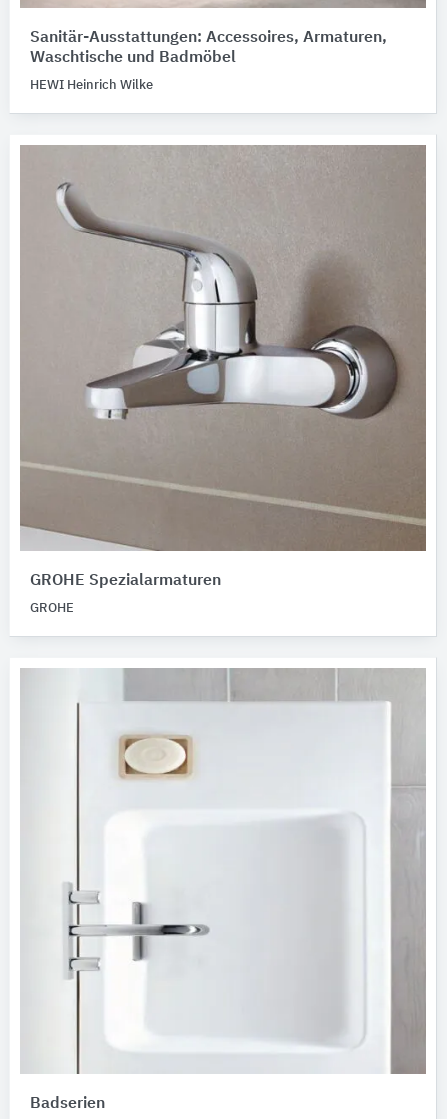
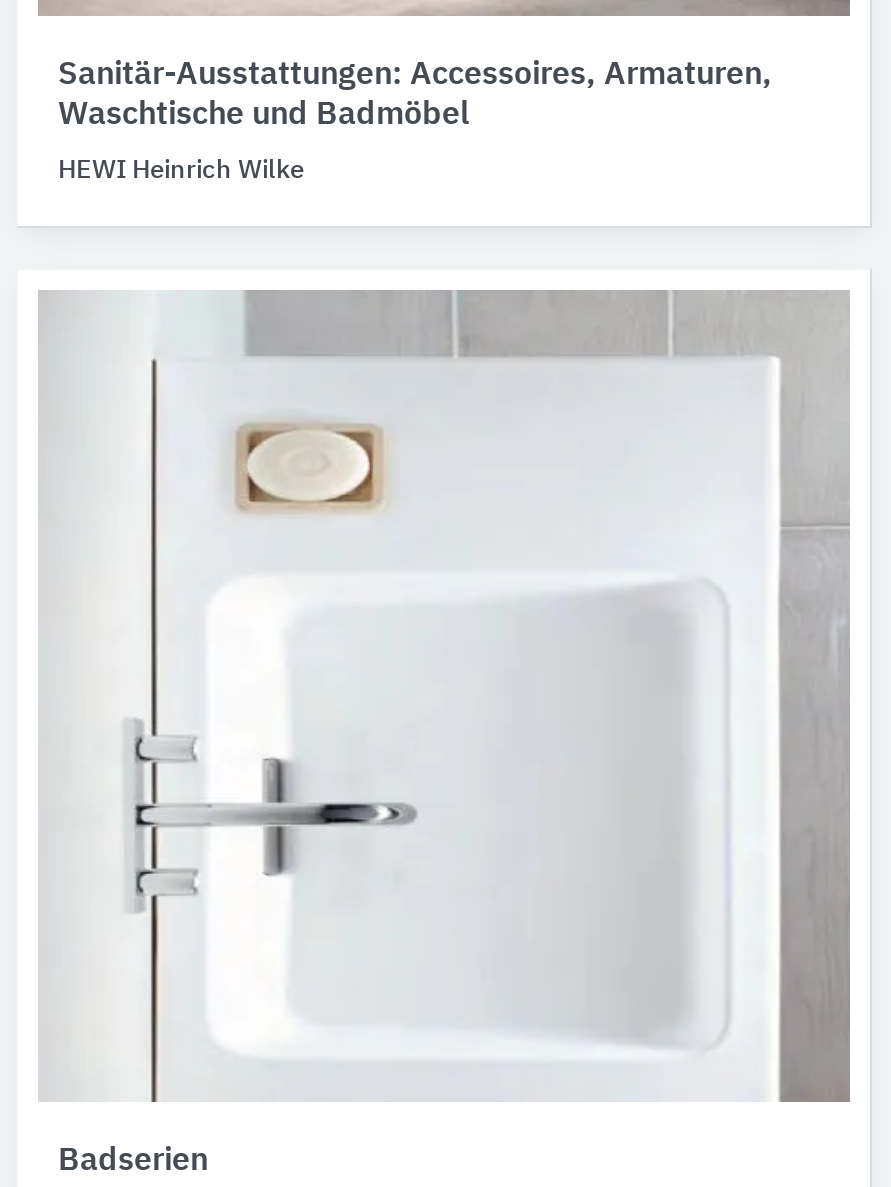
[21,145,425,615] [image] | GROHE Spezialarmaturen | GROHE -> none

